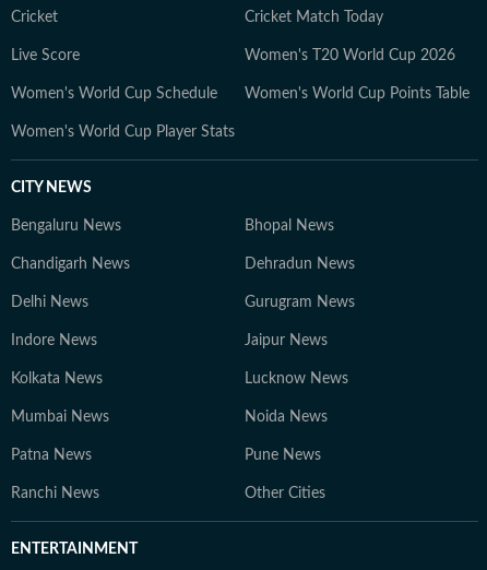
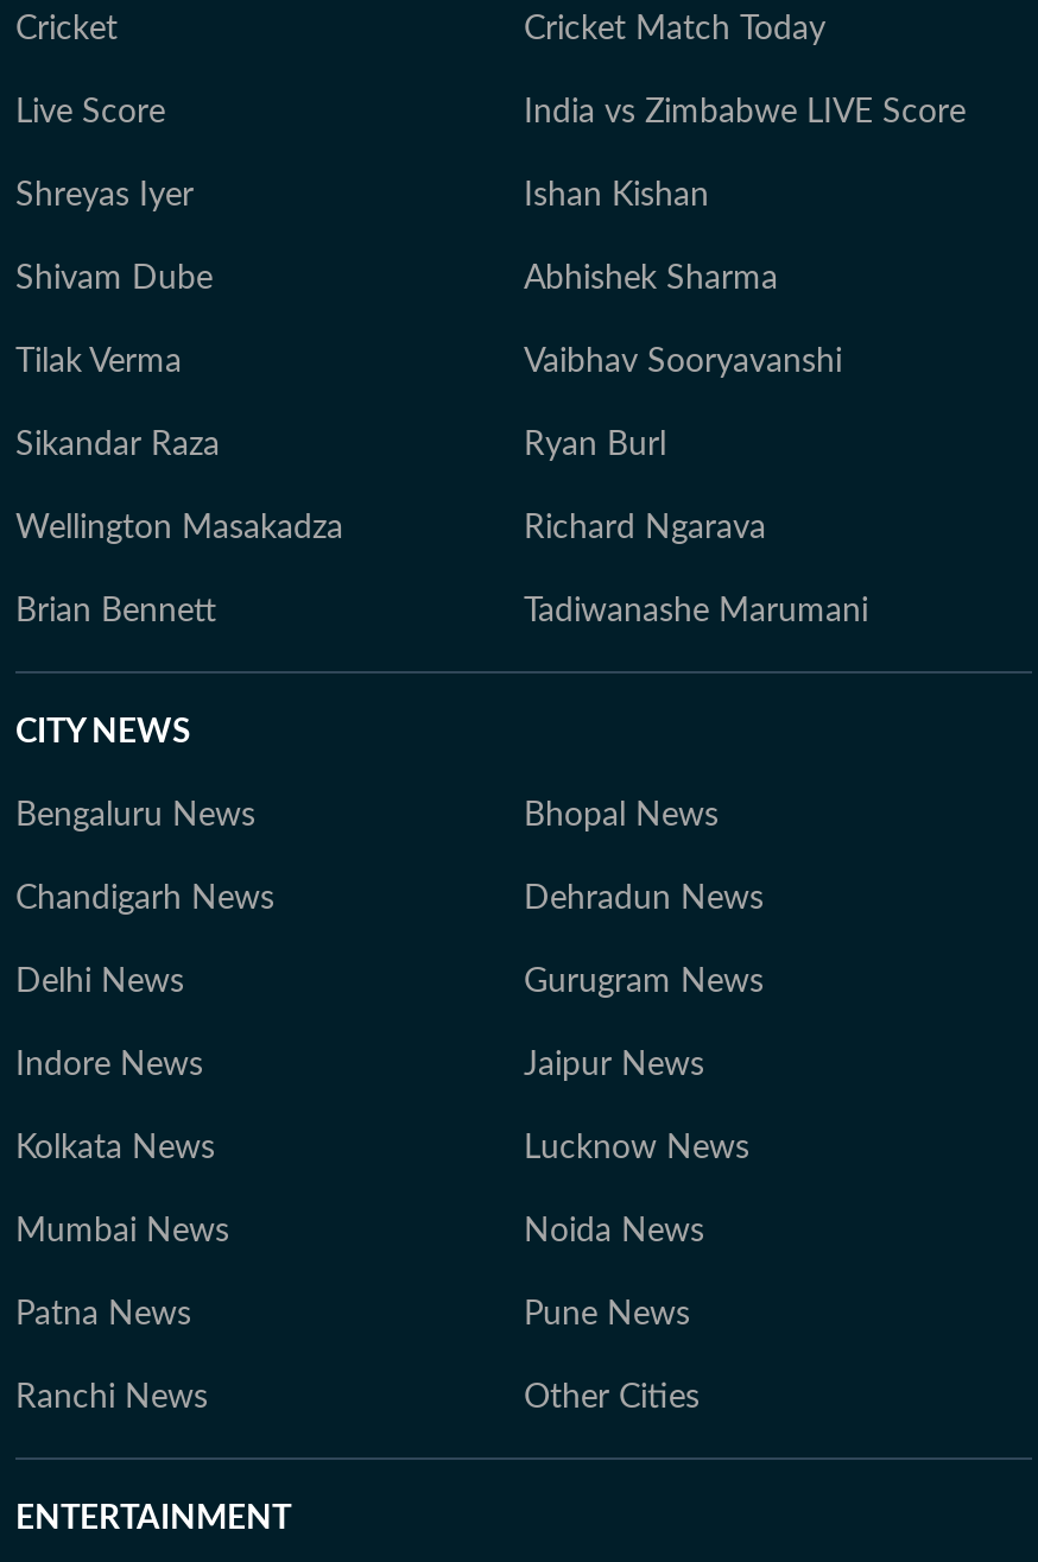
[11,48,470,140] Women's T20 World Cup 2026 | Women's World Cup Schedule | Women's World Cup Points Table | Women's World Cup Player Stats -> [15,96,966,628] India vs Zimbabwe LIVE Score | Shreyas Iyer | Ishan Kishan | Shivam Dube | Abhishek Sharma | Tilak Verma | Vaibhav Sooryavanshi | Sikandar Raza | Ryan Burl | Wellington Masakadza | Richard Ngarava | Brian Bennett | Tadiwanashe Marumani

